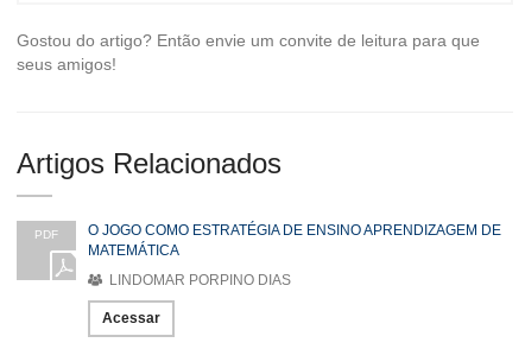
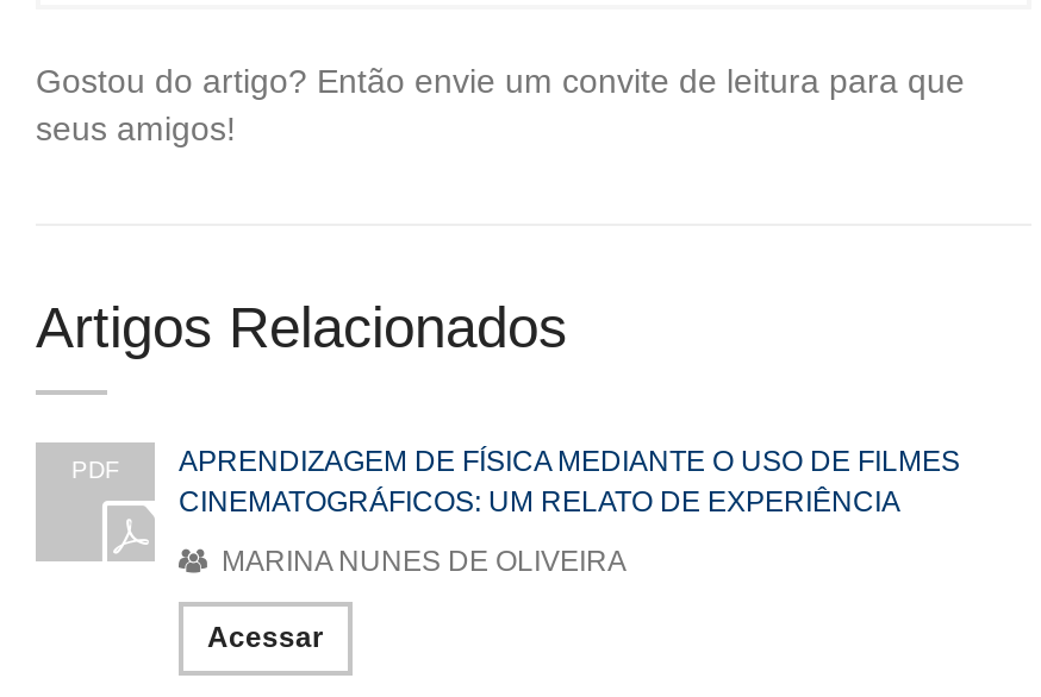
[88,222,501,259] O JOGO COMO ESTRATÉGIA DE ENSINO APRENDIZAGEM DE | MATEMÁTICA -> [179,445,960,518] APRENDIZAGEM DE FÍSICA MEDIANTE O USO DE FILMES | CINEMATOGRÁFICOS: UM RELATO DE EXPERIÊNCIA
[106,272,291,288] LINDOMAR PORPINO DIAS -> [214,545,627,578] MARINA NUNES DE OLIVEIRA

